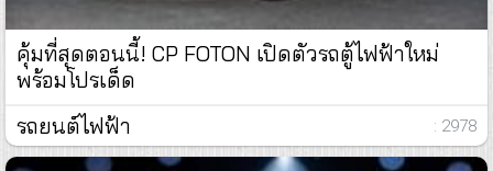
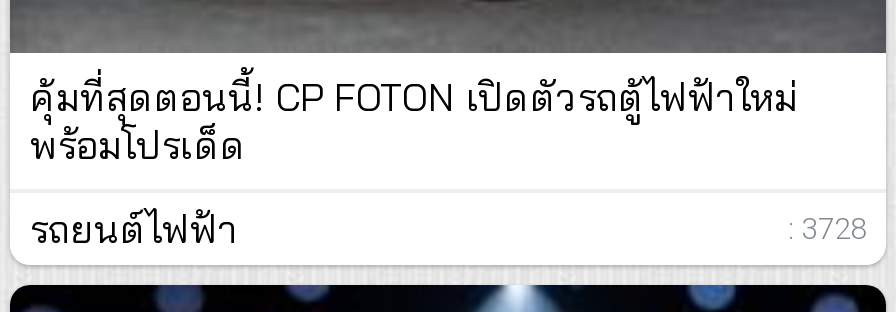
[434,116,476,136] : 2978 -> [788,212,866,248] : 3728

